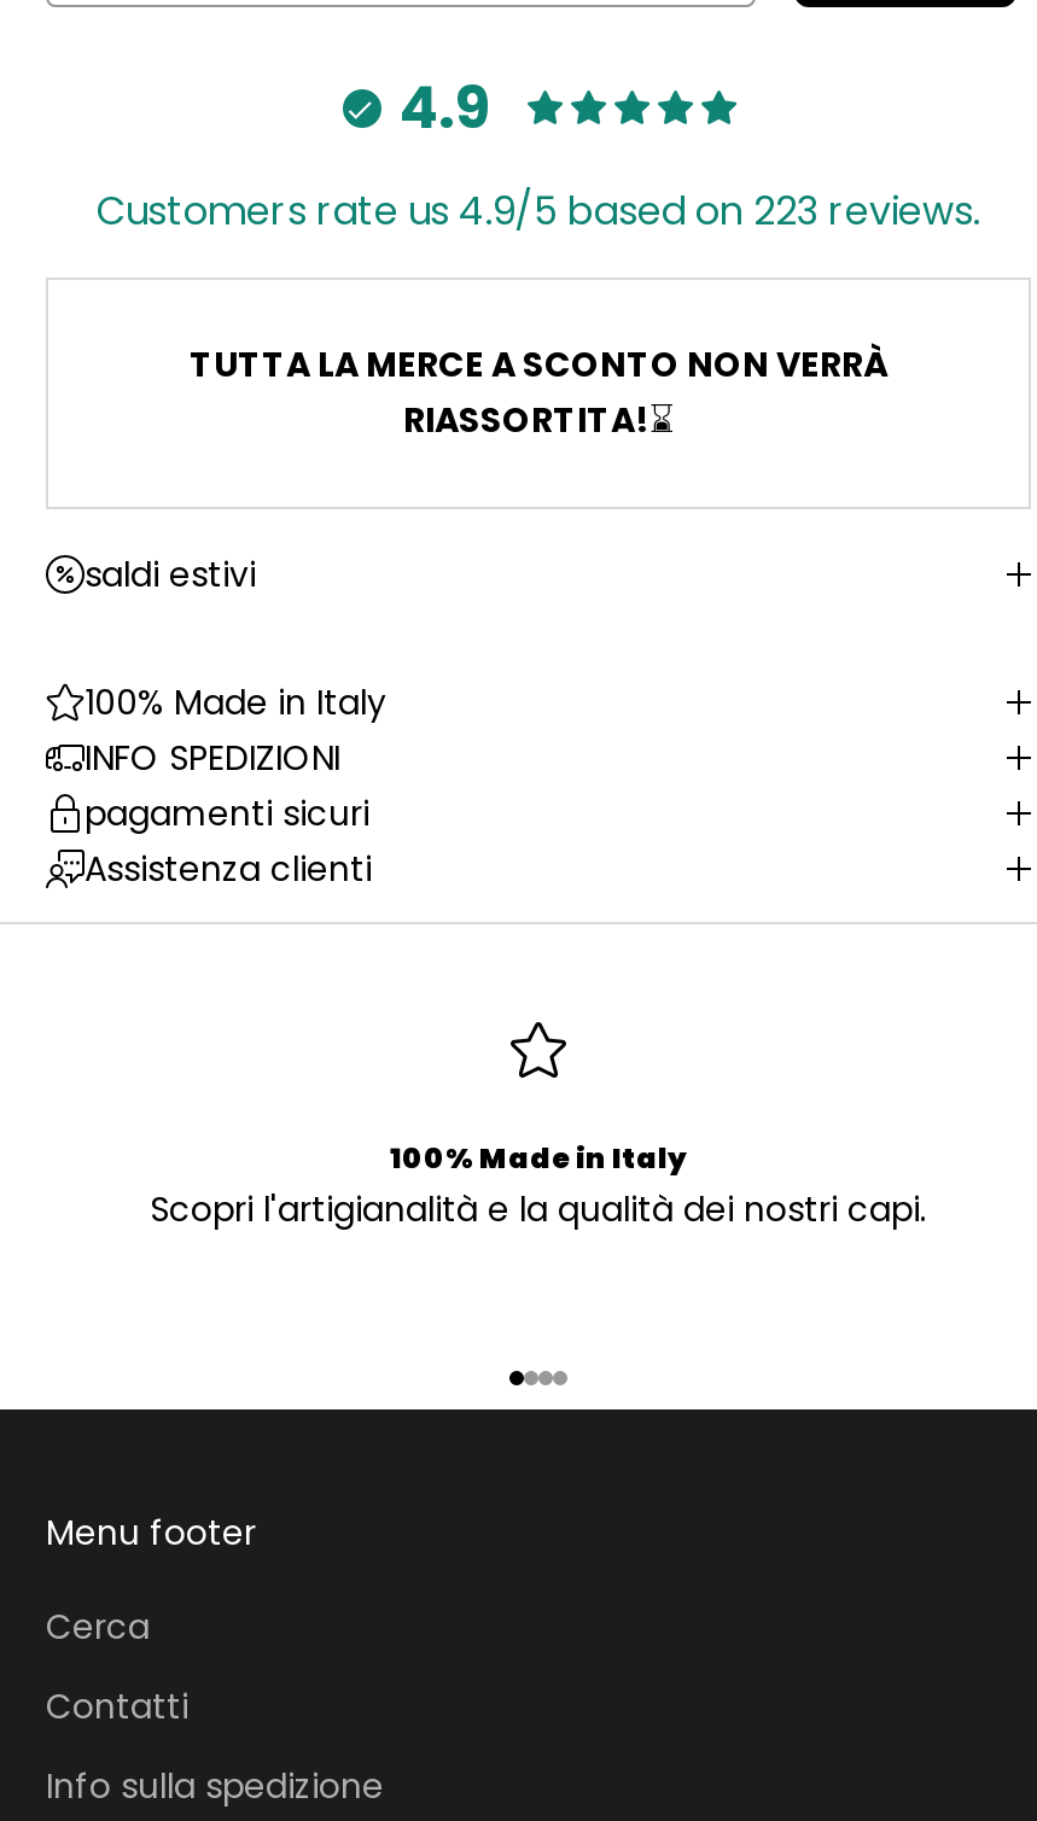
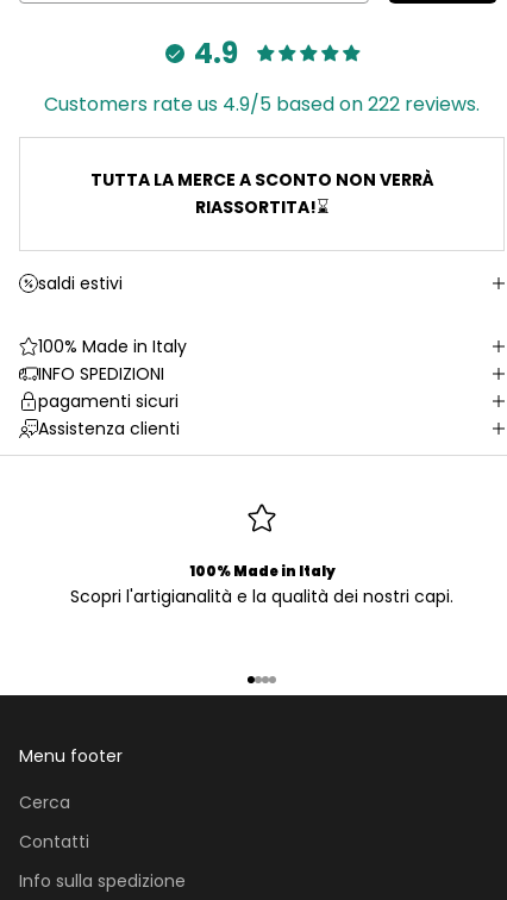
[97,183,980,238] Customers rate us 4.9/5 based on 223 reviews. -> [44,90,480,118] Customers rate us 4.9/5 based on 222 reviews.

